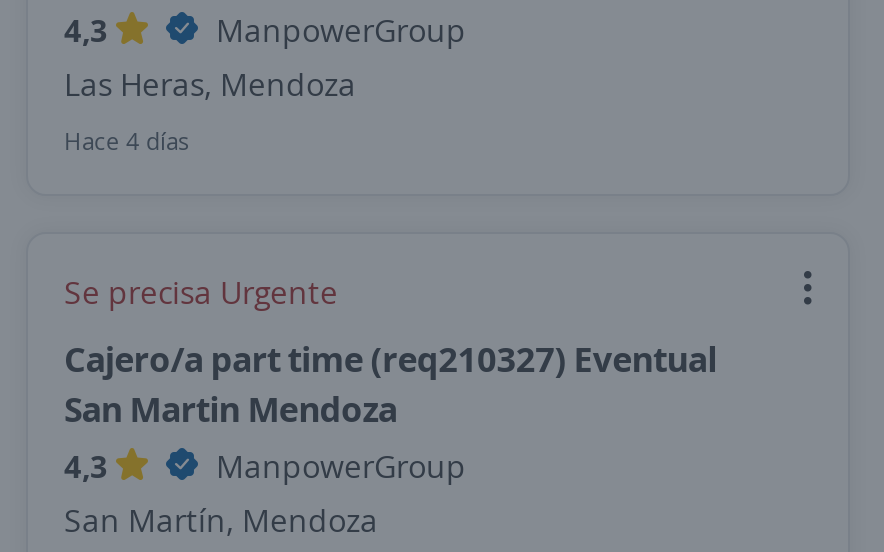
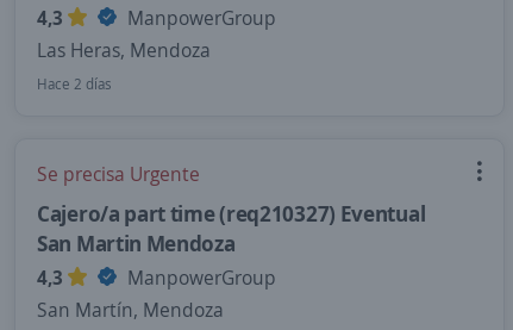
[64,124,190,158] Hace 4 días -> [37,74,112,94] Hace 2 días

